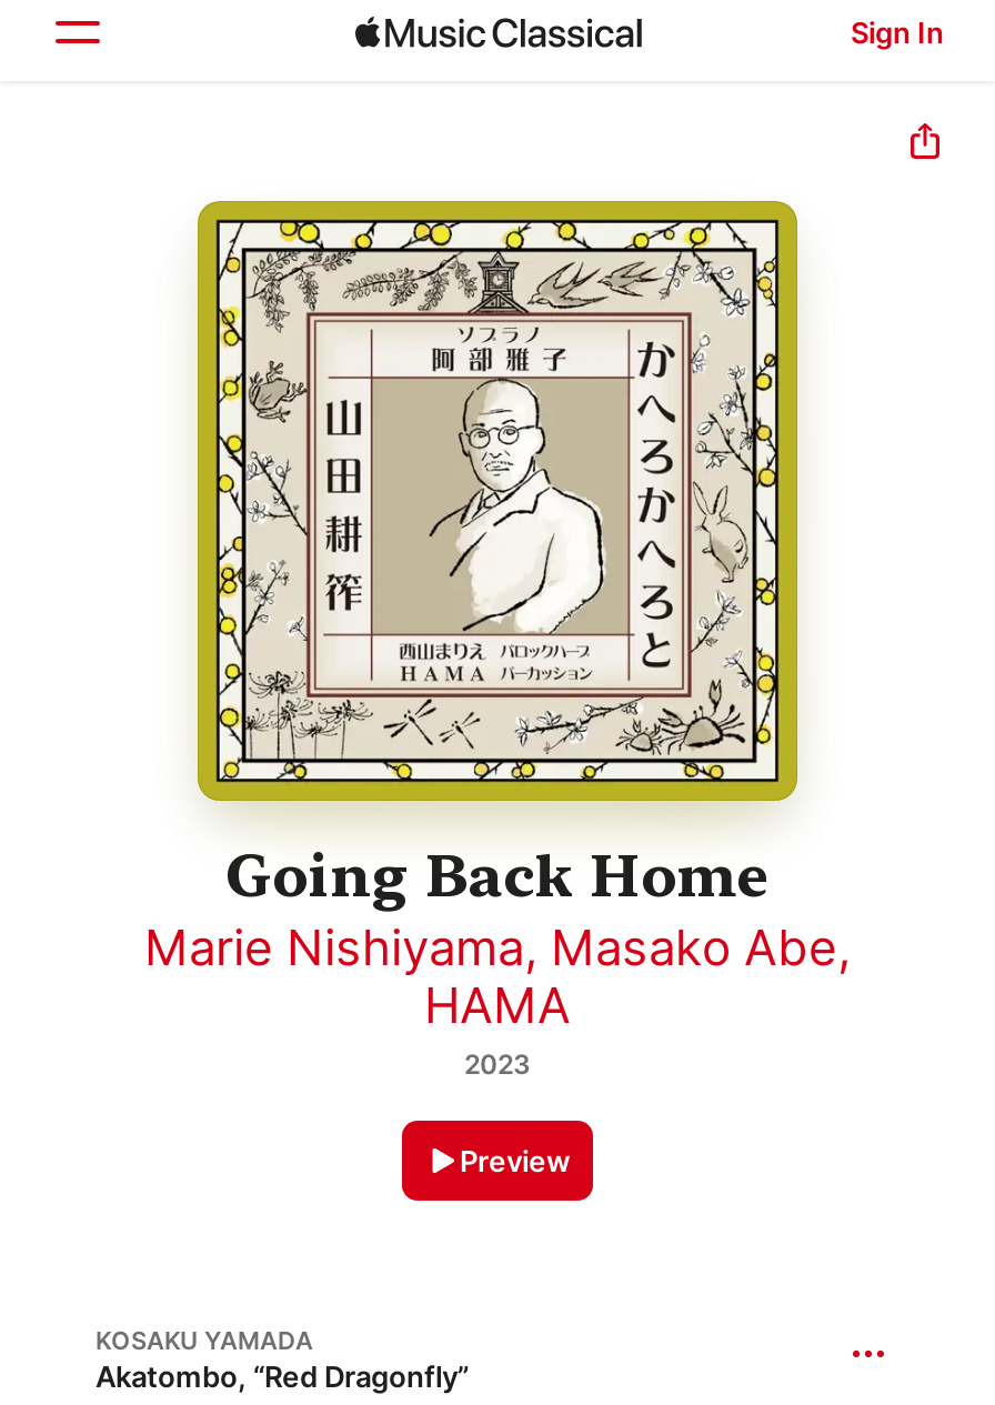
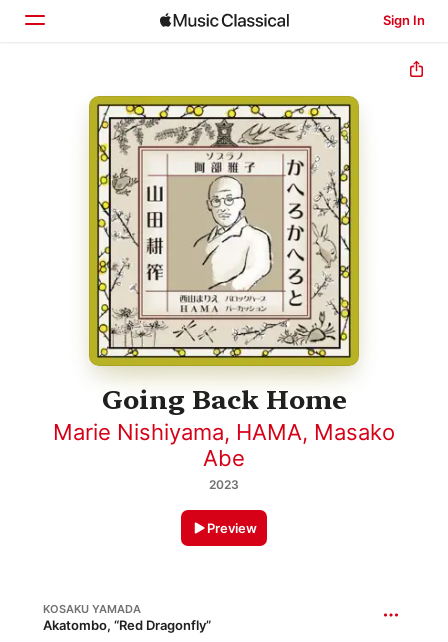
[144,919,851,1035] Marie Nishiyama, Masako Abe, | HAMA -> [53,419,395,471] Marie Nishiyama, HAMA, Masako | Abe

